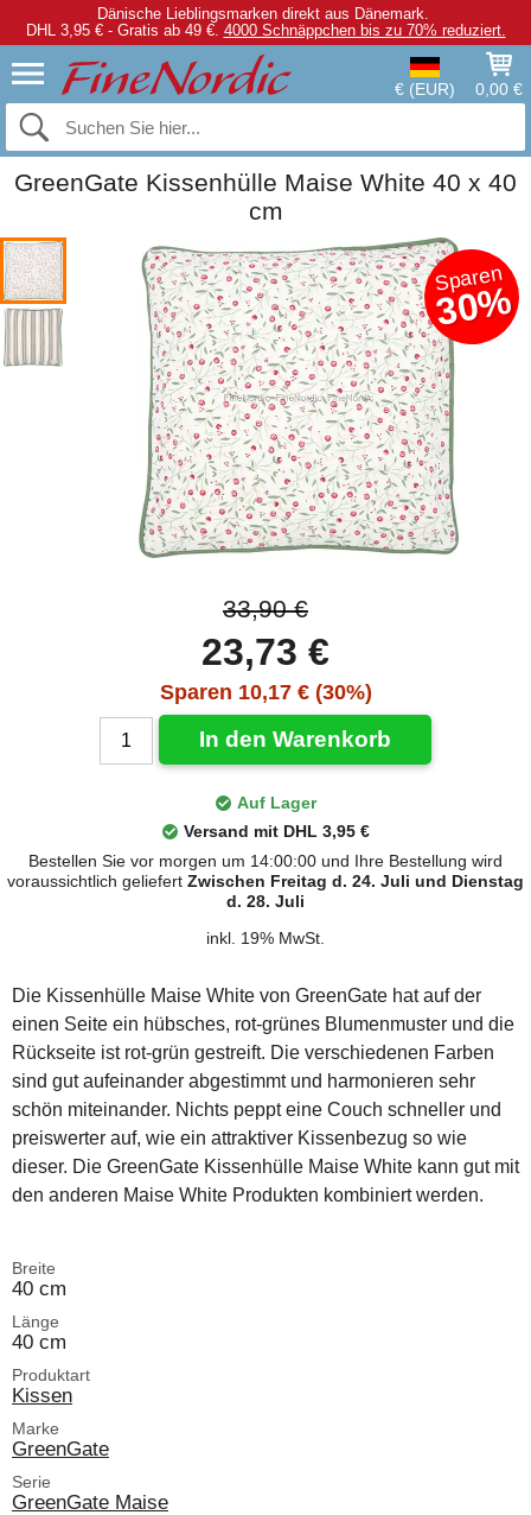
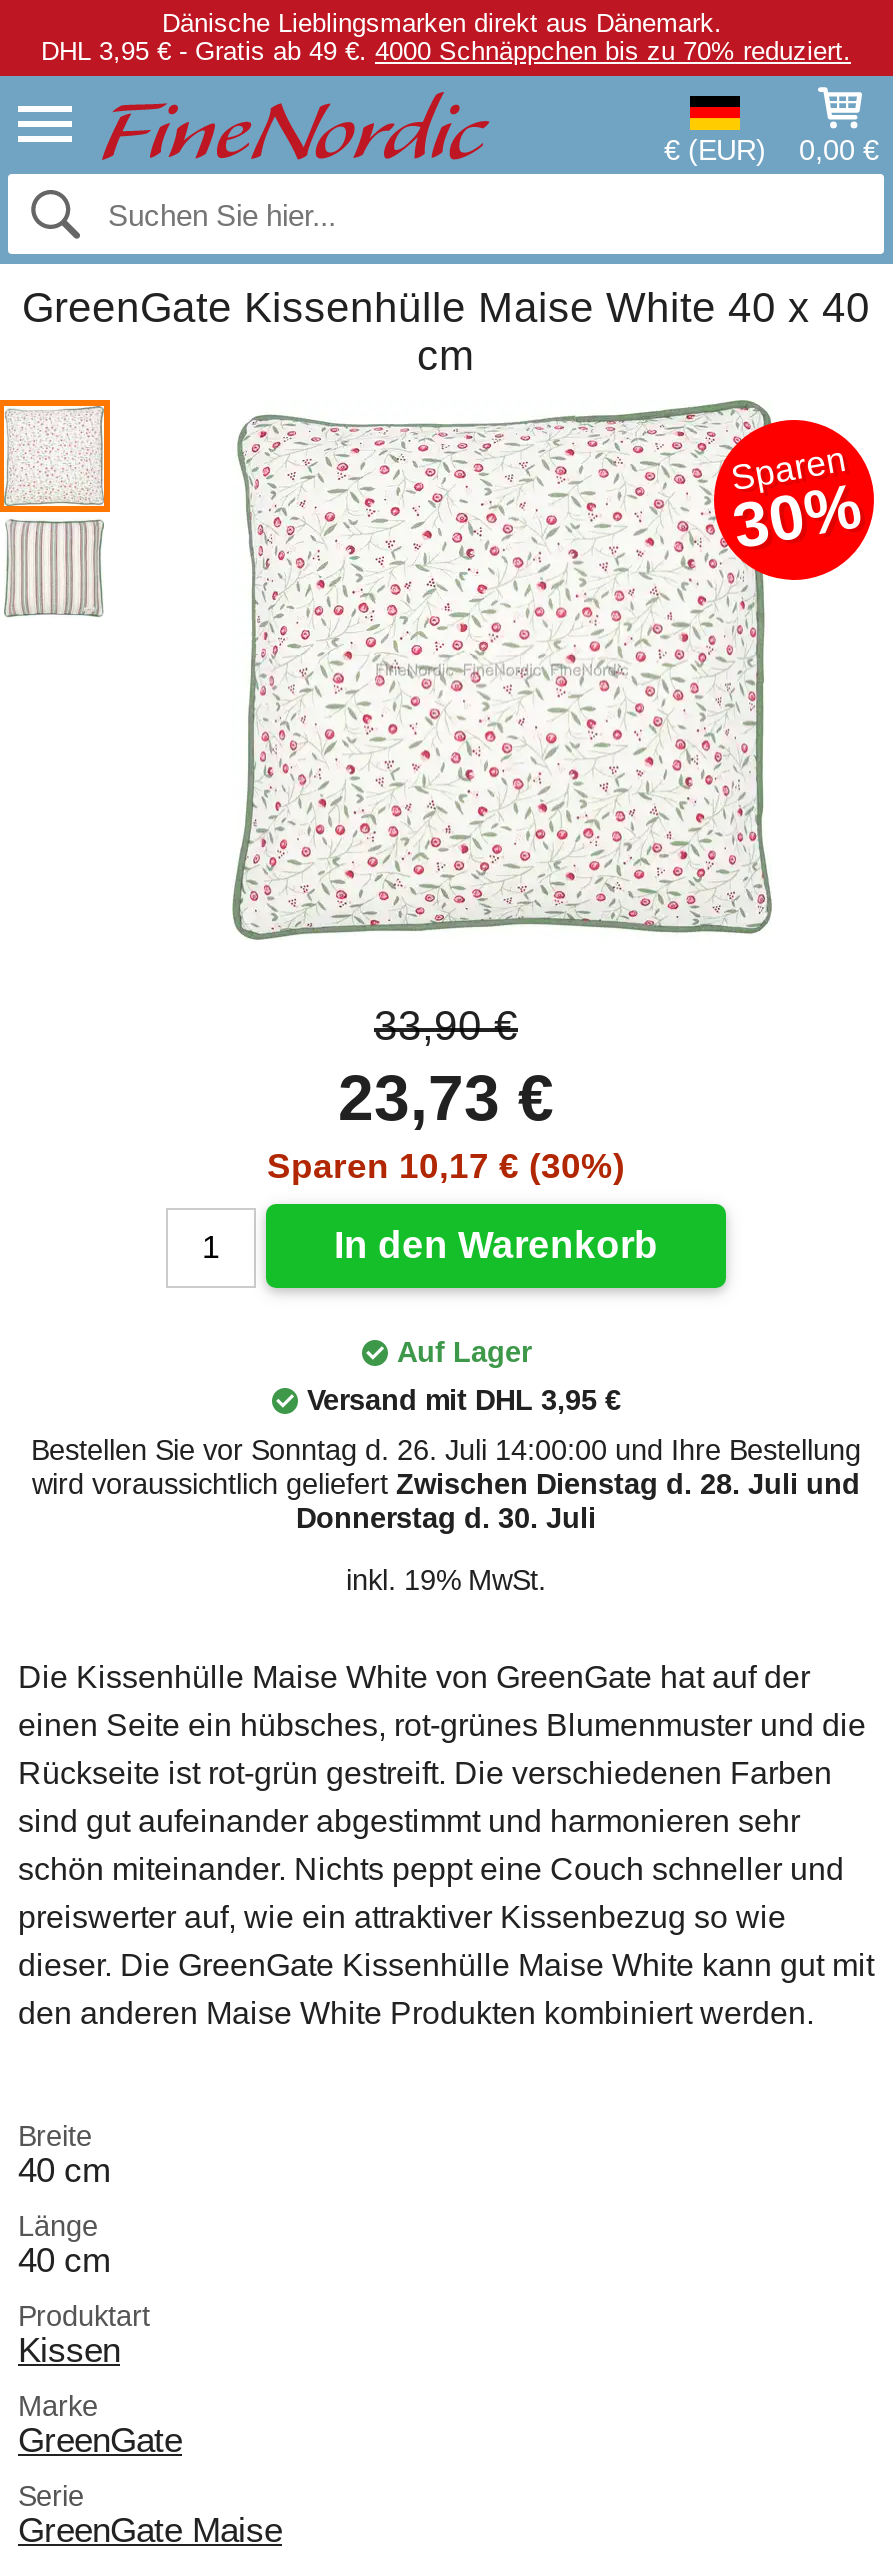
[7,852,524,911] Bestellen Sie vor morgen um 14:00:00 und Ihre Bestellung wird | voraussichtlich geliefert Zwischen Freitag d. 24. Juli und Dienstag | d. 28. Juli -> [31,1435,861,1535] Bestellen Sie vor Sonntag d. 26. Juli 14:00:00 und Ihre Bestellung | wird voraussichtlich geliefert Zwischen Dienstag d. 28. Juli und | Donnerstag d. 30. Juli

